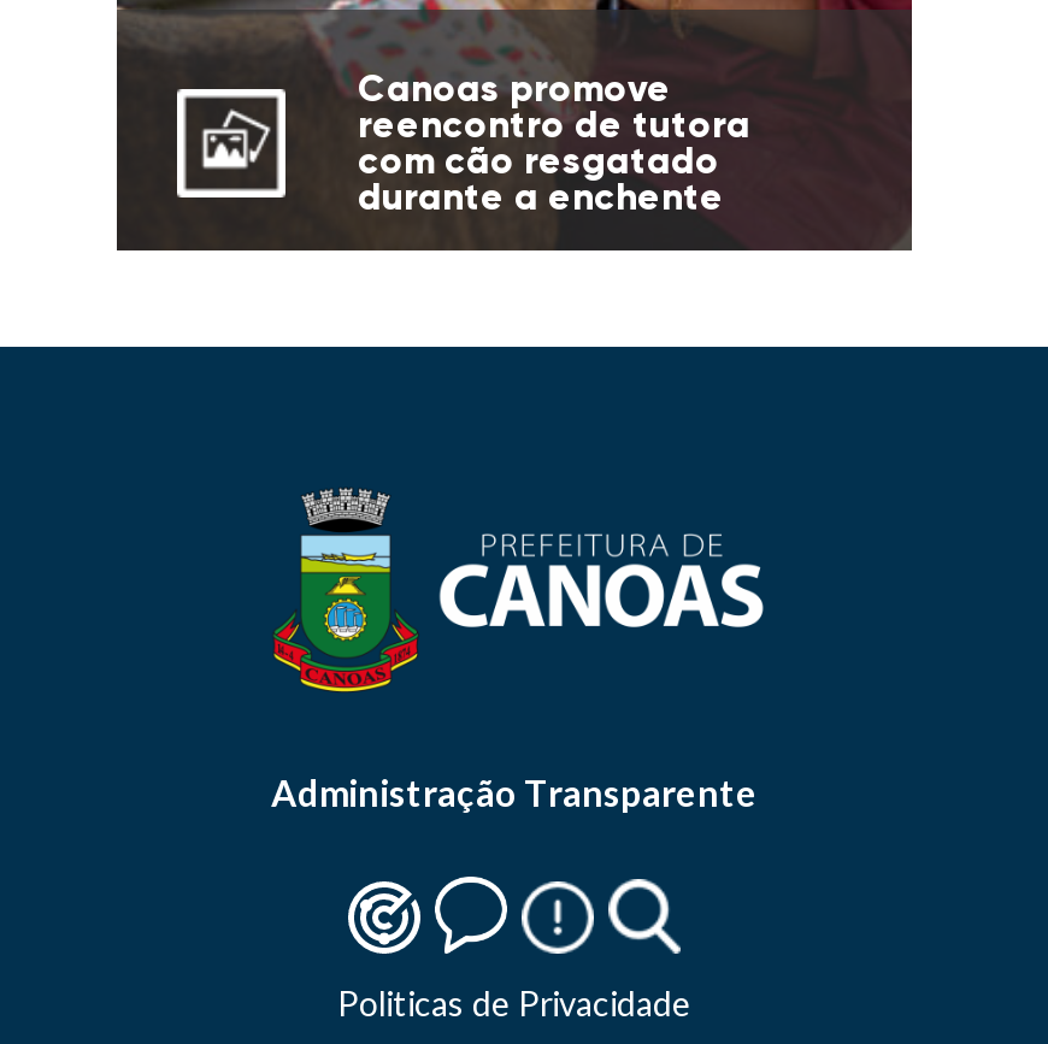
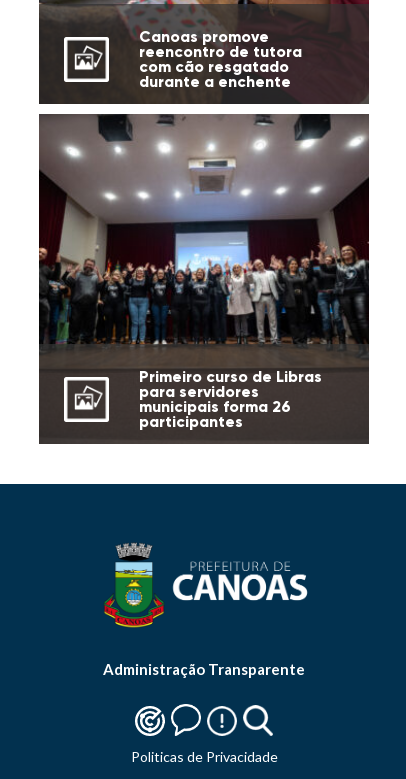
none -> [38,113,369,431] [image] | Primeiro curso de Libras | para servidores | municipais forma 26 | participantes

